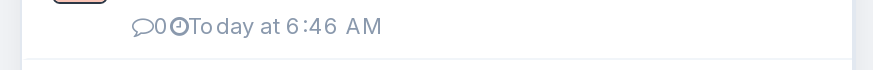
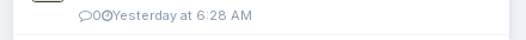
[188,12,382,40] Today at 6:46 AM -> [112,7,252,24] Yesterday at 6:28 AM

